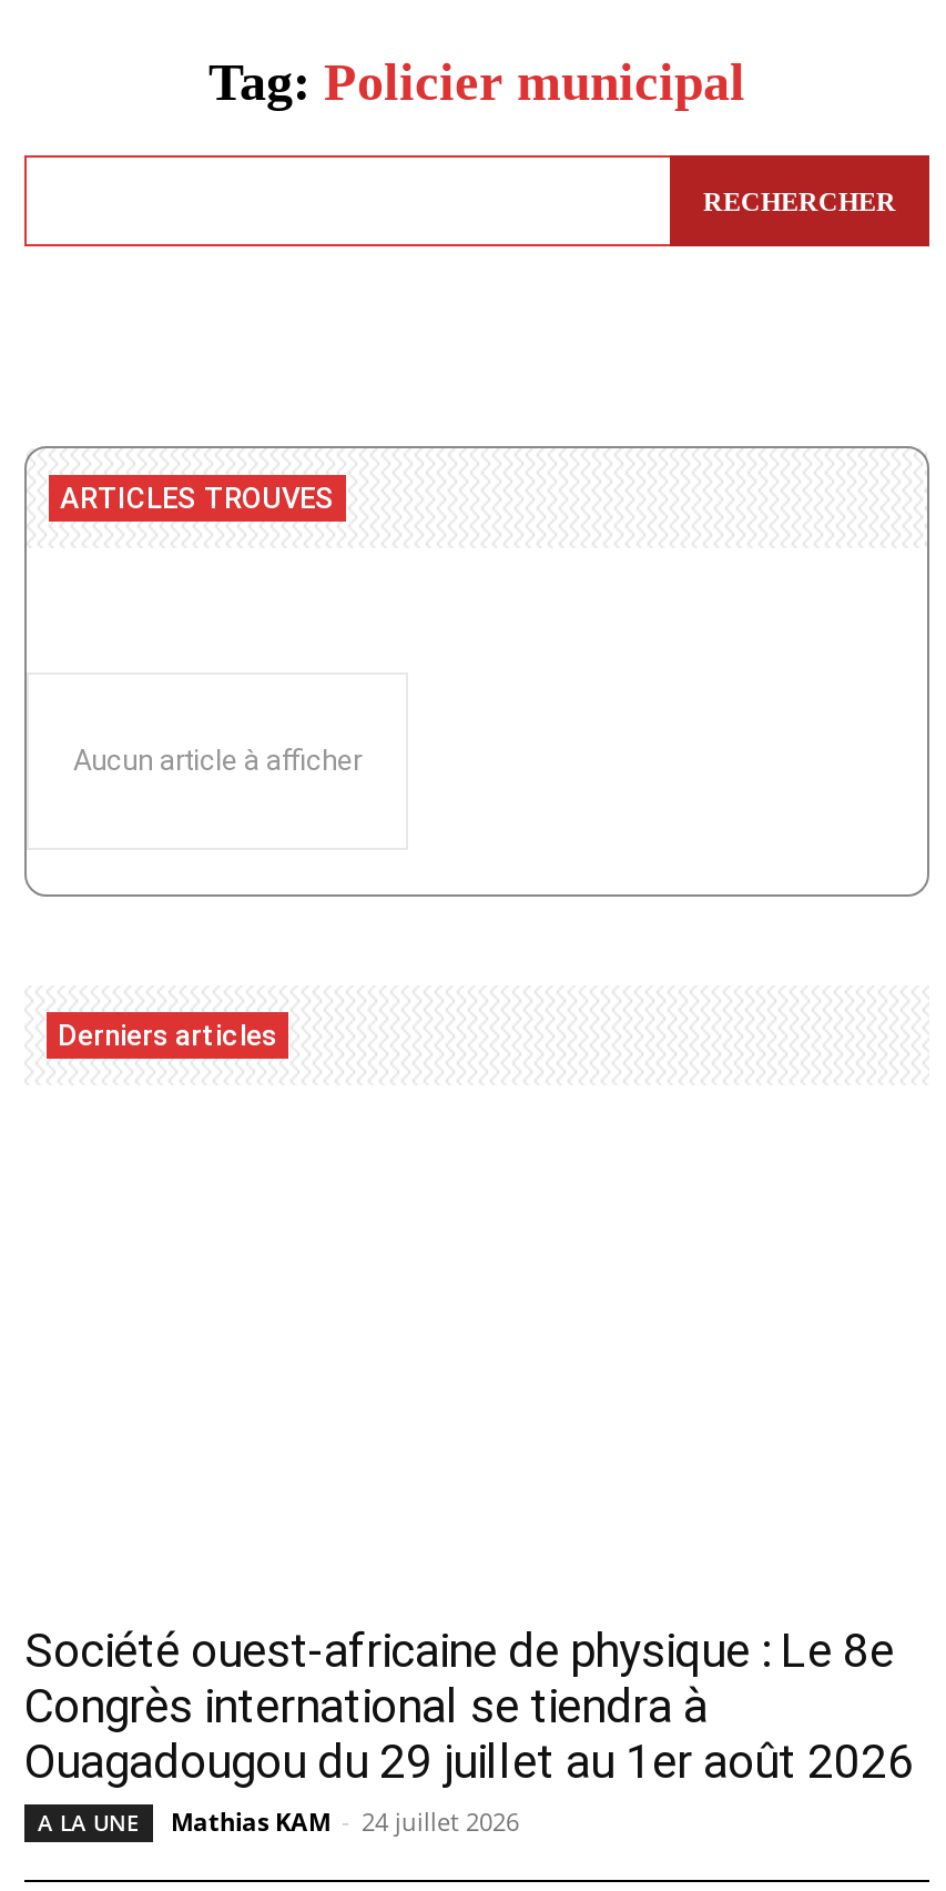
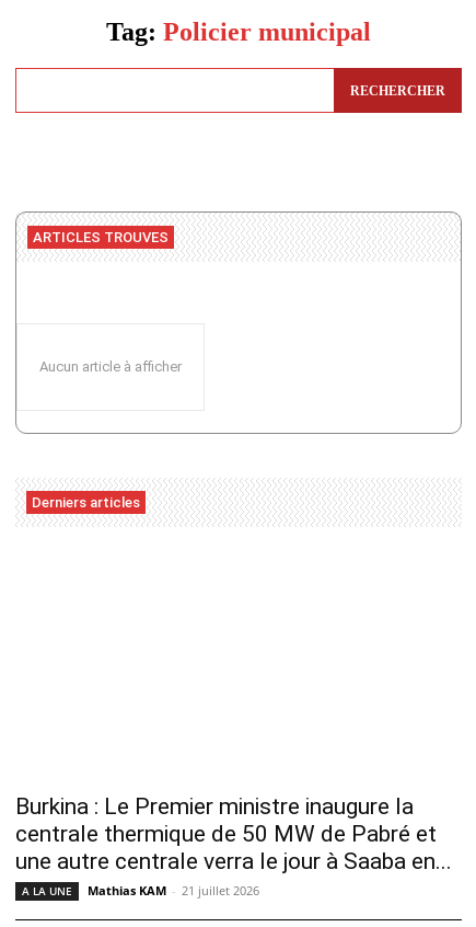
[24,1624,914,1788] Société ouest-africaine de physique : Le 8e | Congrès international se tiendra à | Ouagadougou du 29 juillet au 1er août 2026 -> [15,793,452,874] Burkina : Le Premier ministre inaugure la | centrale thermique de 50 MW de Pabré et | une autre centrale verra le jour à Saaba en...
[171,1804,519,1837] Mathias KAM - 24 juillet 2026 -> [88,882,259,898] Mathias KAM - 21 juillet 2026

